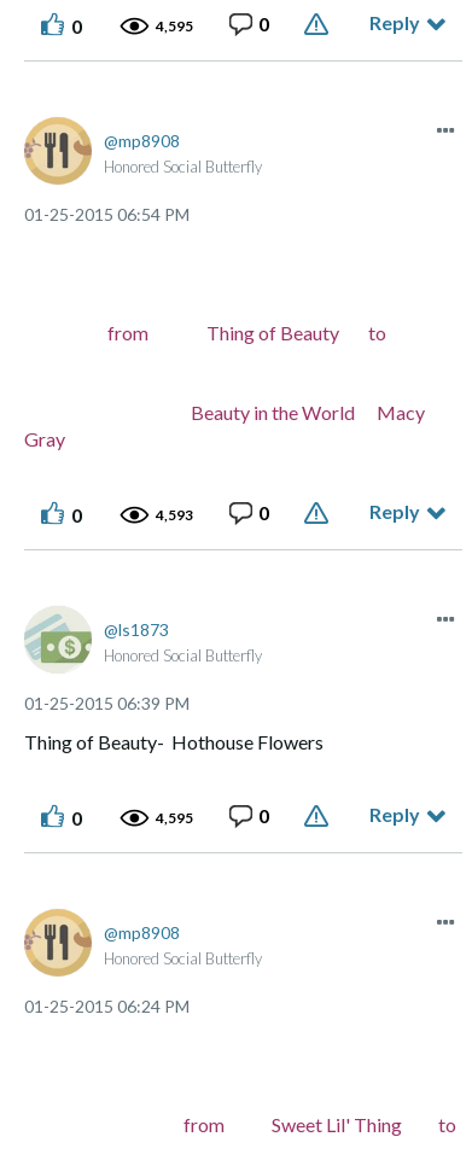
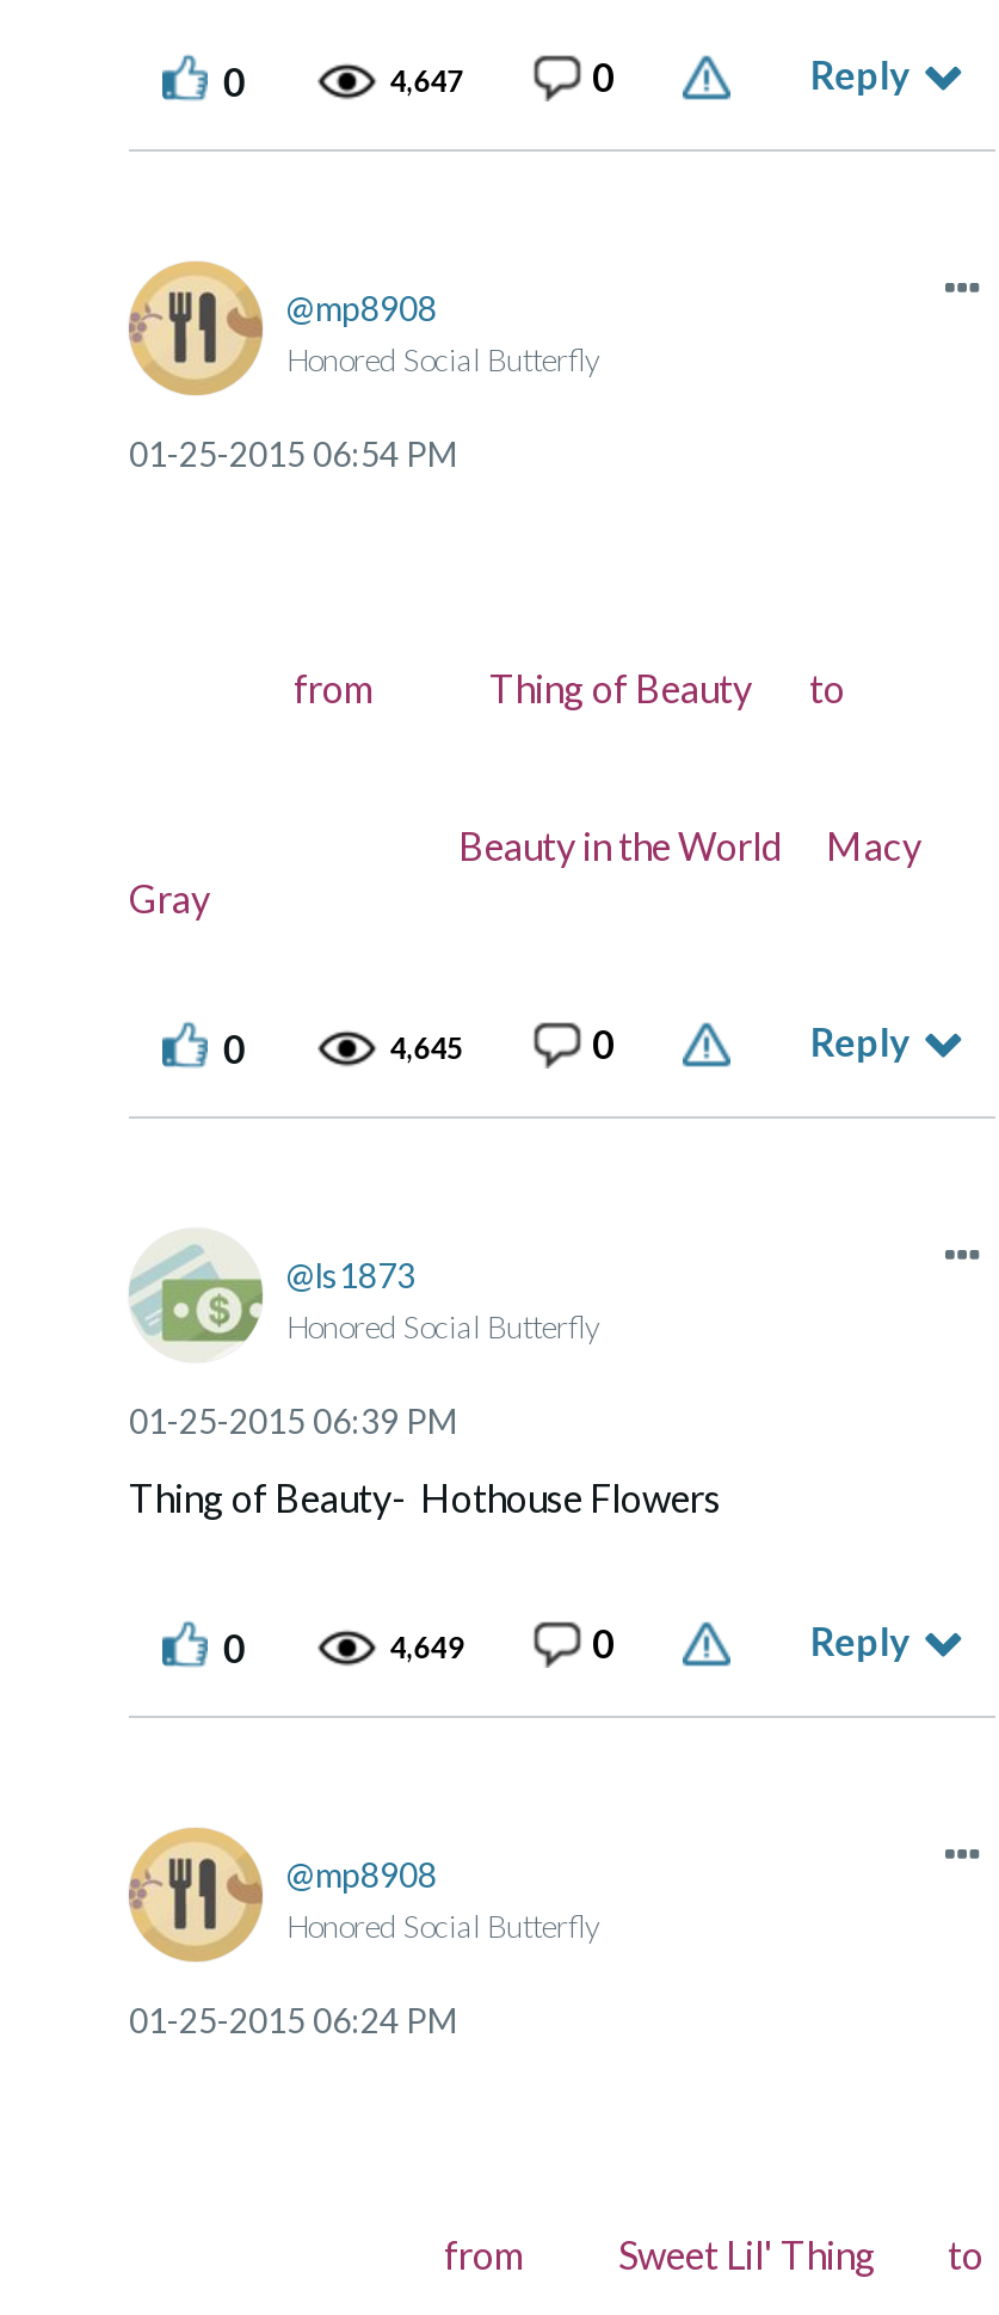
[156,17,193,35] 4,595 -> [390,63,464,98] 4,647
[156,505,193,524] 4,593 -> [390,1030,464,1065] 4,645
[156,808,193,826] 4,595 -> [390,1629,464,1665] 4,649

